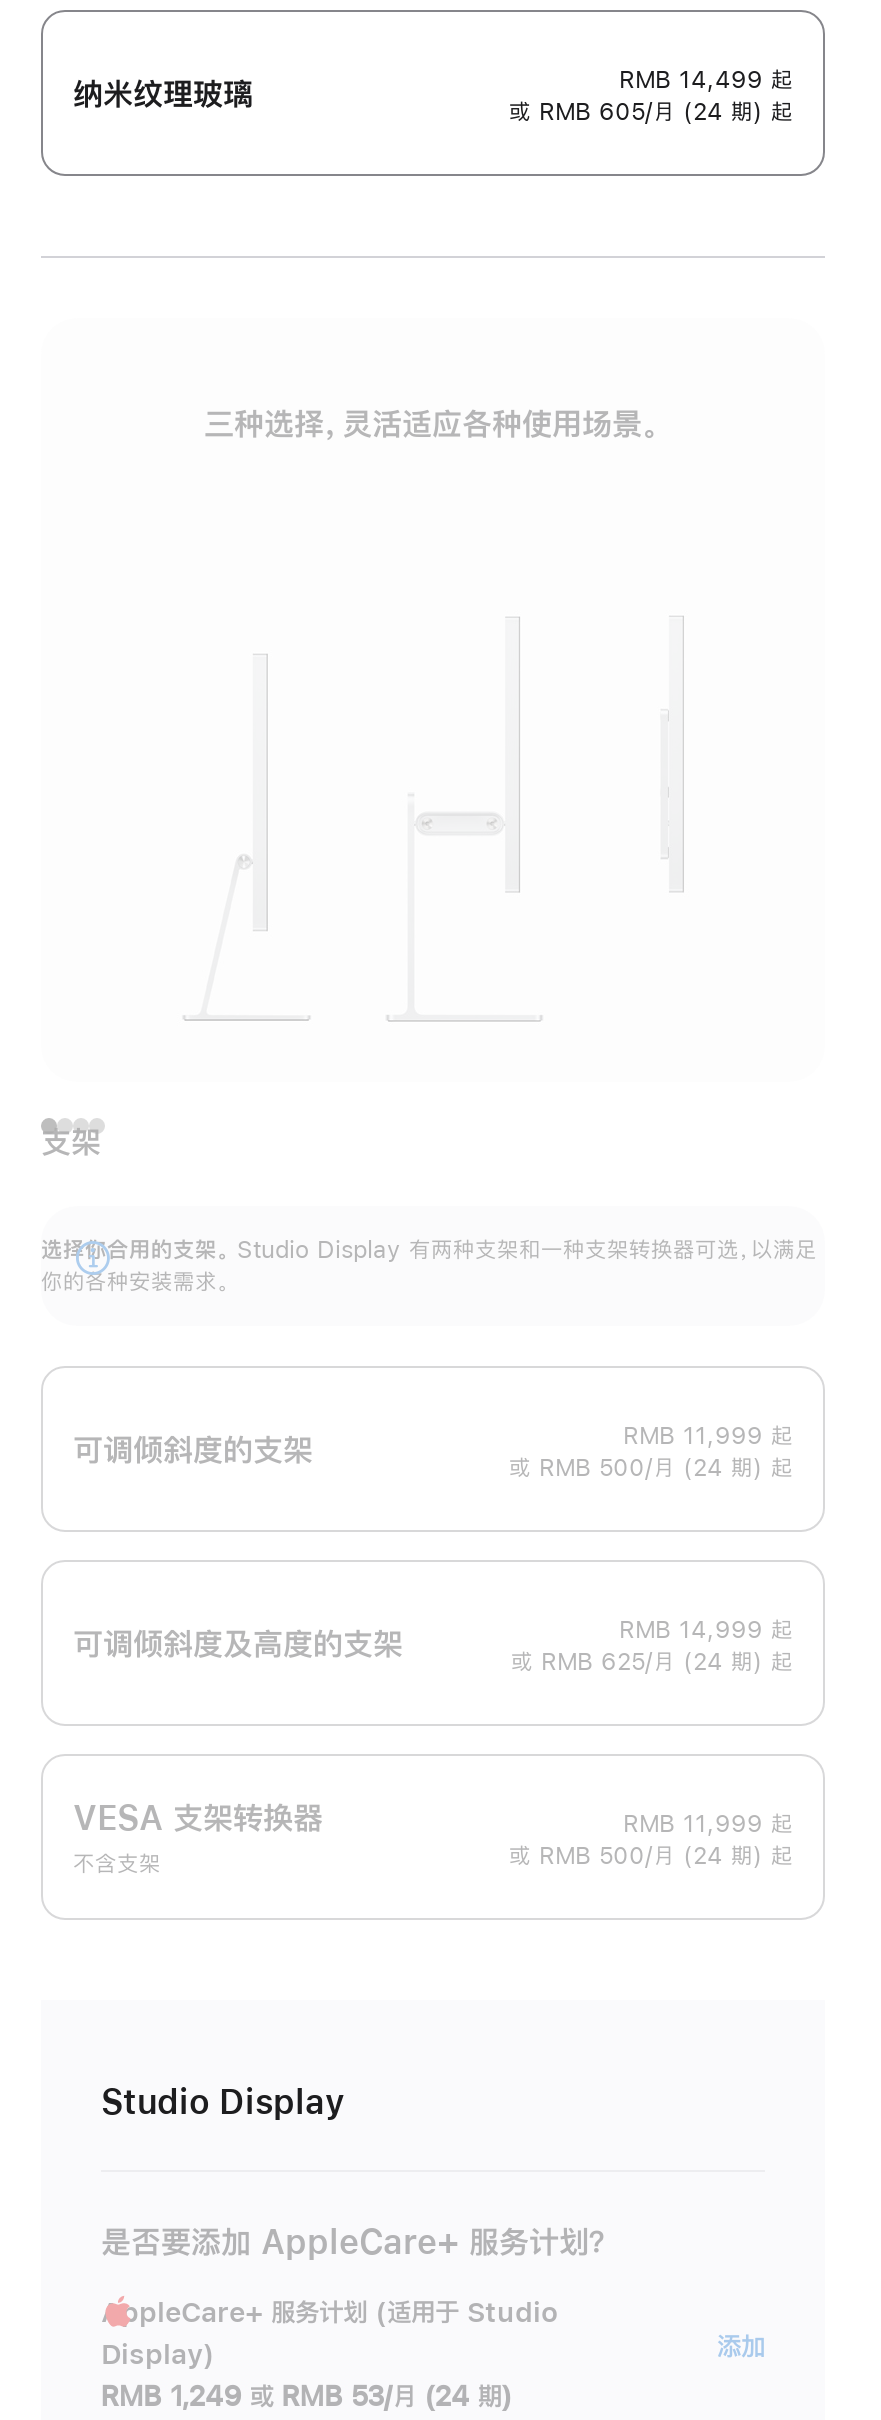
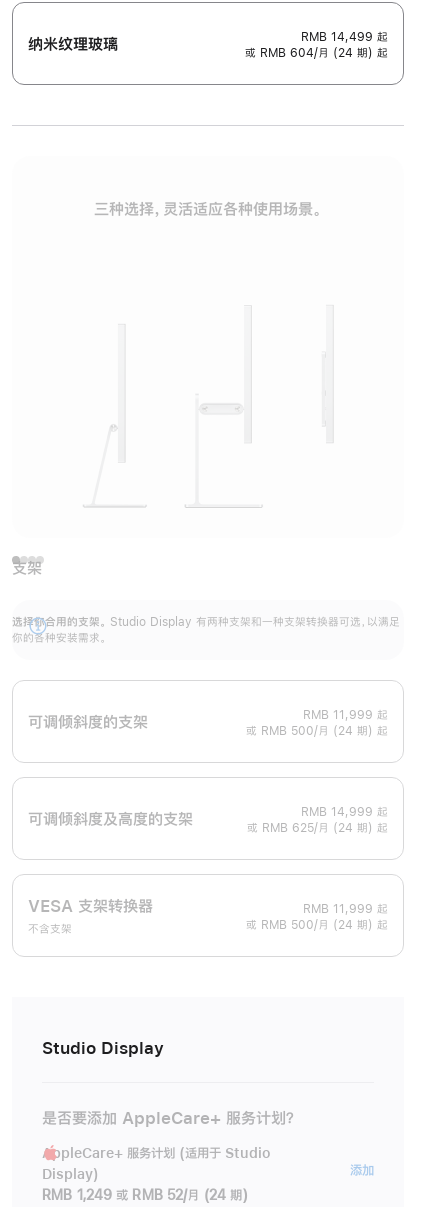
[509,100,793,124] 或 RMB 605/月 (24 期) 起 -> [245,47,388,59] 或 RMB 604/月 (24 期) 起
[101,2383,512,2411] RMB 1,249 或 RMB 53/月 (24 期) -> [42,1188,248,1202] RMB 1,249 或 RMB 52/月 (24 期)

